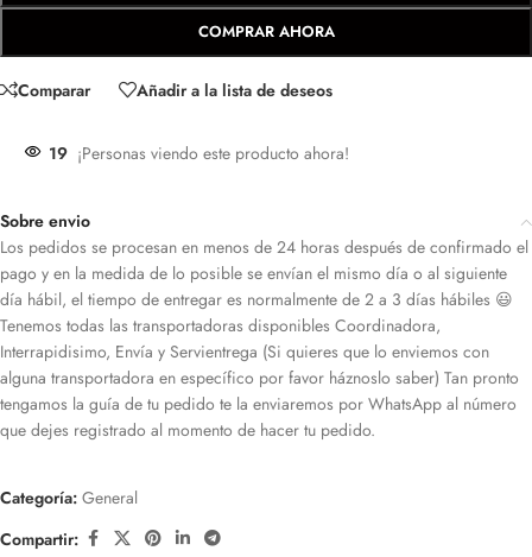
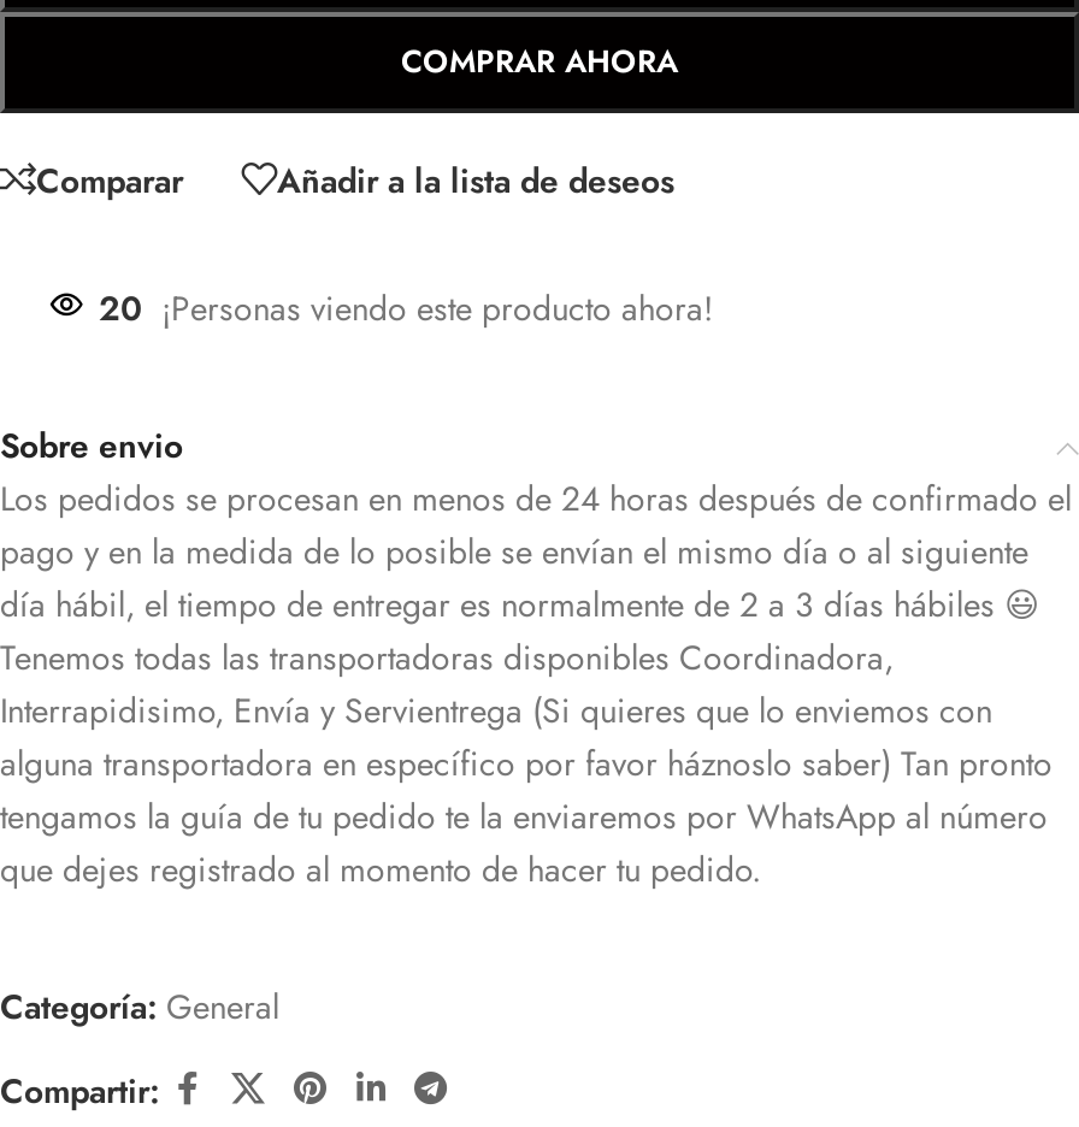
[49,141,349,165] 19 ¡Personas viendo este producto ahora! -> [99,284,713,332] 20 ¡Personas viendo este producto ahora!

